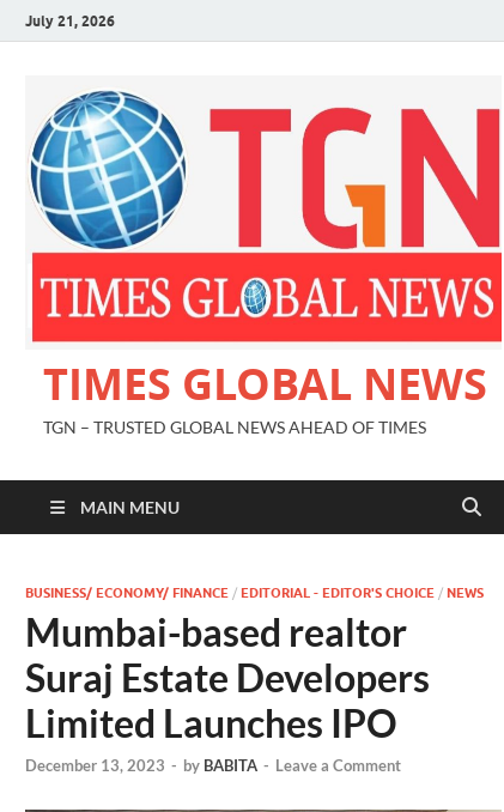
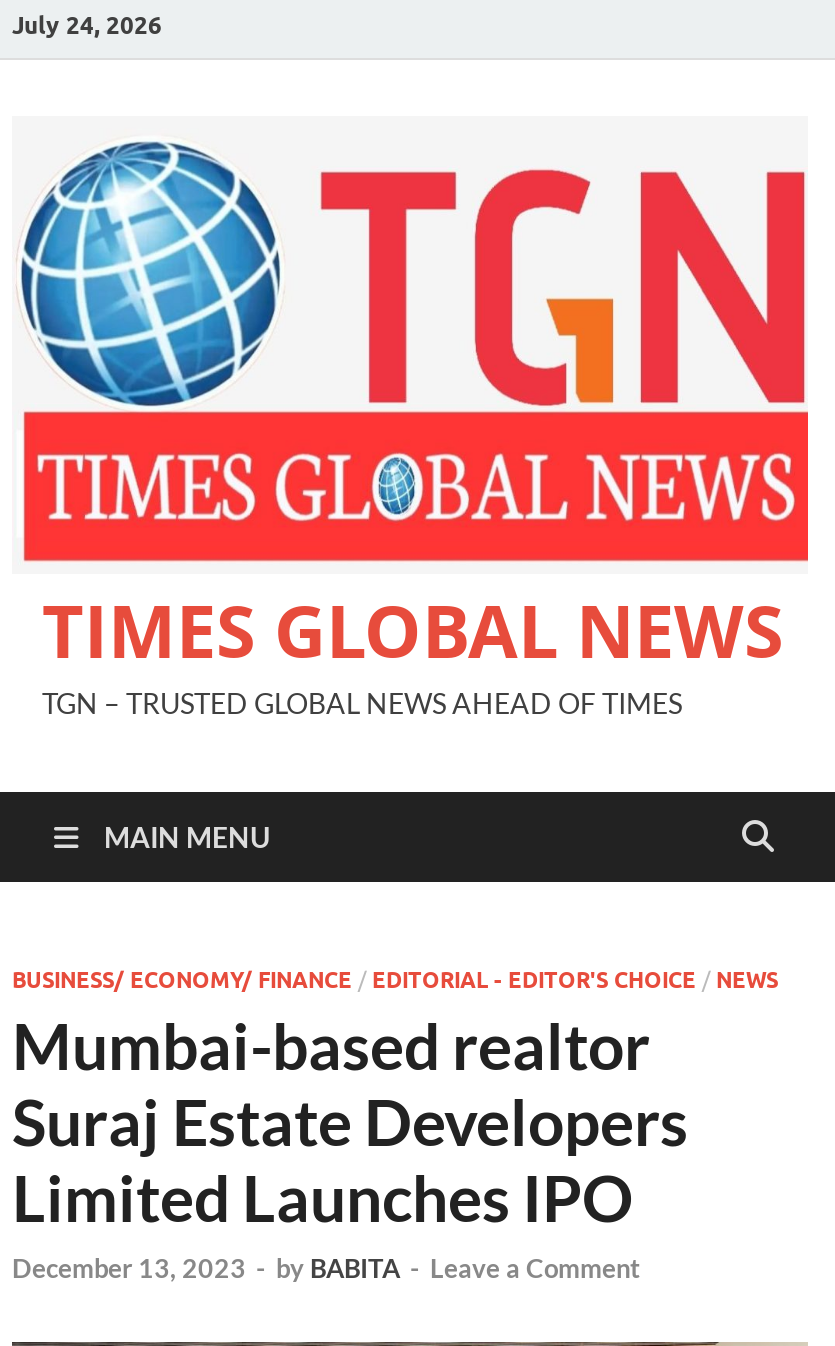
[25,11,115,29] July 21, 2026 -> [12,9,162,39] July 24, 2026

